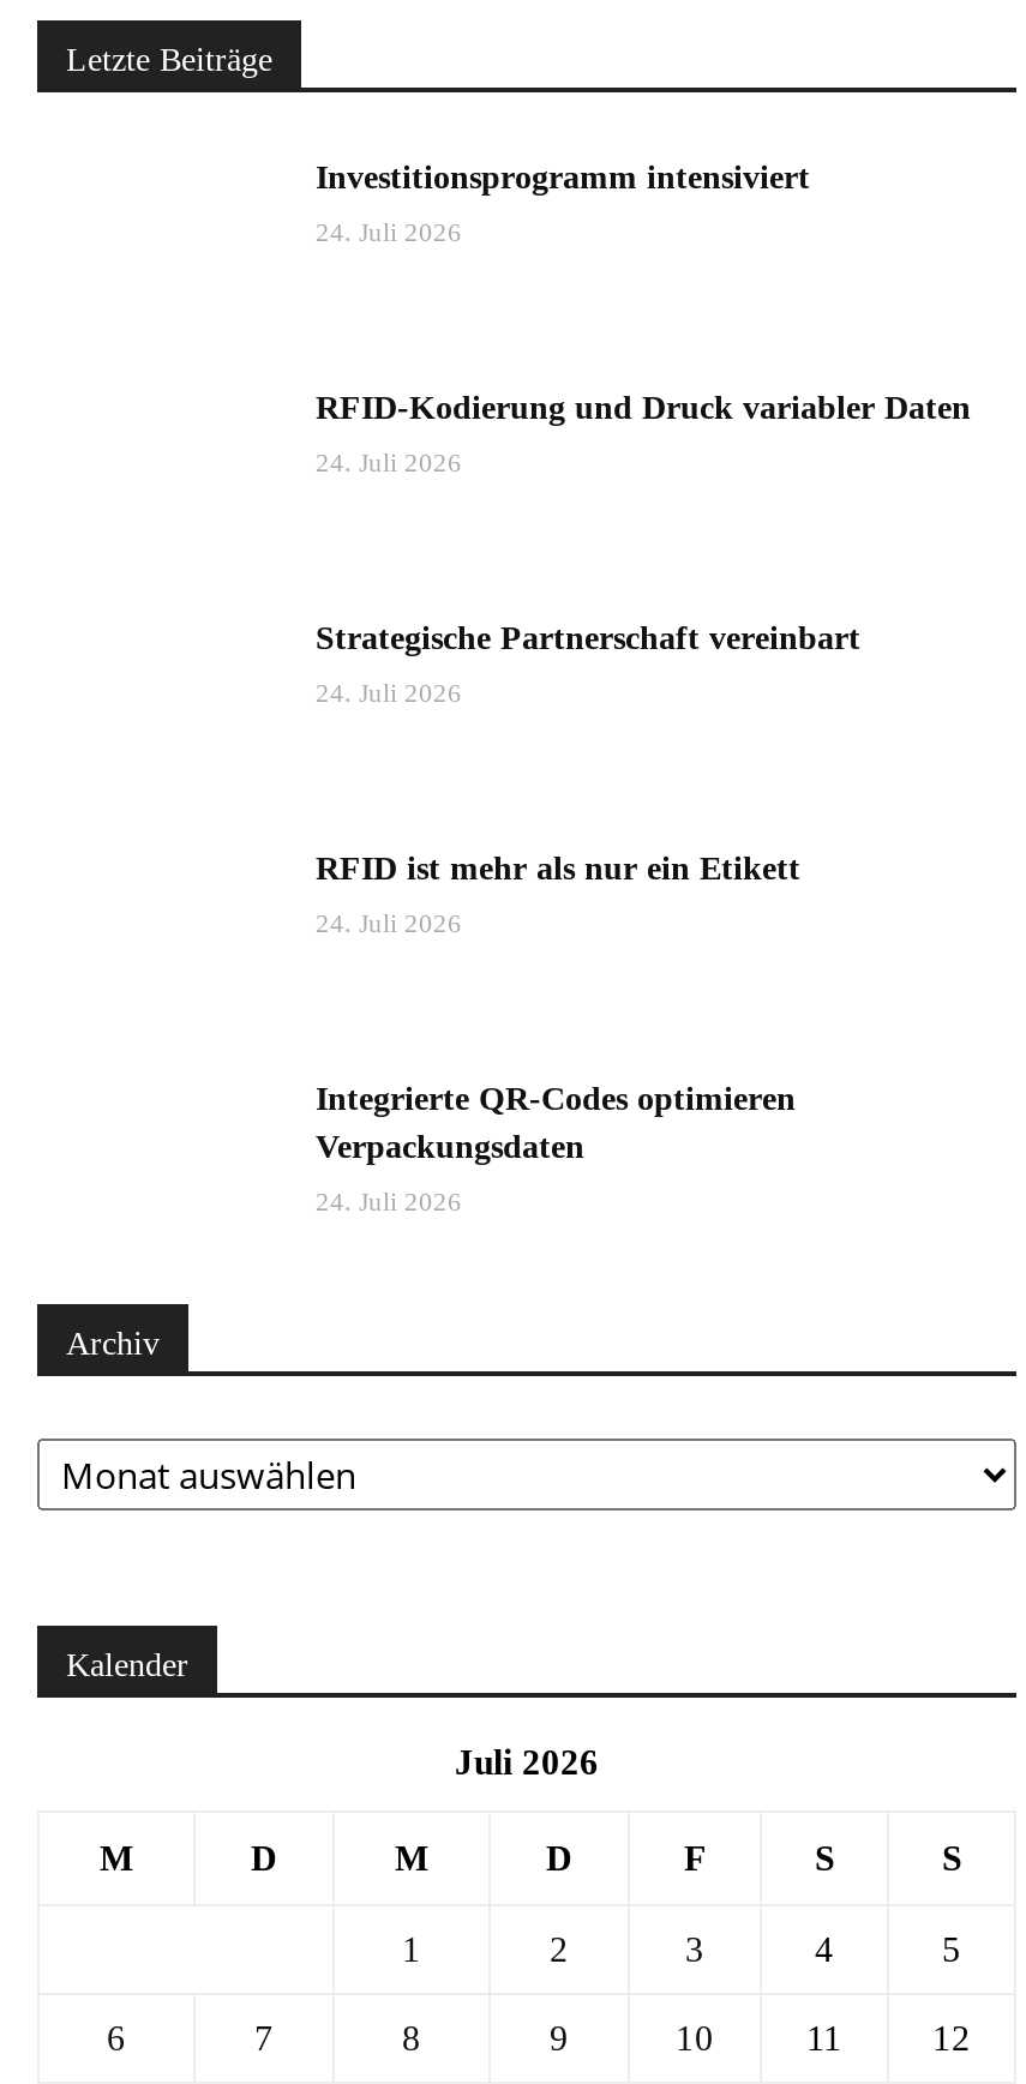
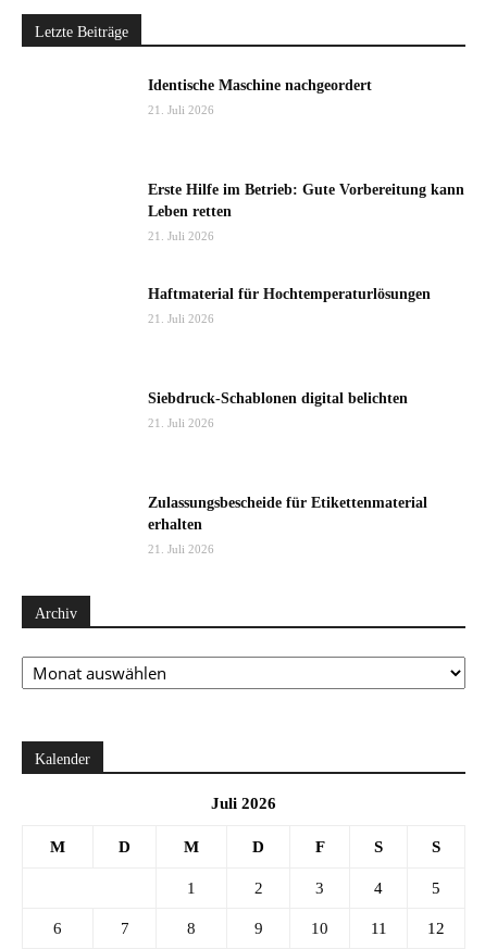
[316,160,810,196] Investitionsprogramm intensiviert -> [148,77,372,93] Identische Maschine nachgeordert
[316,217,462,246] 24. Juli 2026 -> [148,103,214,116] 21. Juli 2026
[316,390,971,426] RFID-Kodierung und Druck variabler Daten -> [148,182,464,220] Erste Hilfe im Betrieb: Gute Vorbereitung kann | Leben retten
[316,448,462,476] 24. Juli 2026 -> [148,229,214,242] 21. Juli 2026
[316,620,860,656] Strategische Partnerschaft vereinbart -> [148,286,431,302] Haftmaterial für Hochtemperaturlösungen
[316,678,462,707] 24. Juli 2026 -> [148,312,214,325] 21. Juli 2026
[316,851,800,887] RFID ist mehr als nur ein Etikett -> [148,390,408,407] Siebdruck-Schablonen digital belichten
[316,908,462,937] 24. Juli 2026 -> [148,416,214,429] 21. Juli 2026
[316,1081,796,1165] Integrierte QR-Codes optimieren | Verpackungsdaten -> [148,495,427,533] Zulassungsbescheide für Etikettenmaterial | erhalten
[316,1187,462,1215] 24. Juli 2026 -> [148,542,214,555] 21. Juli 2026

